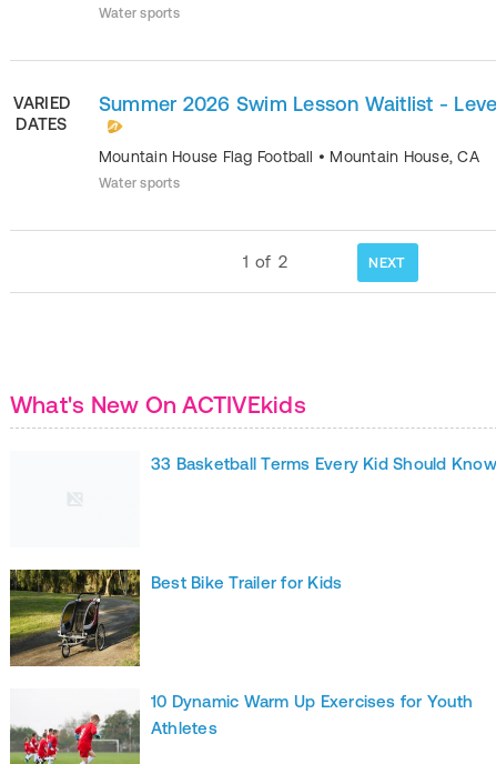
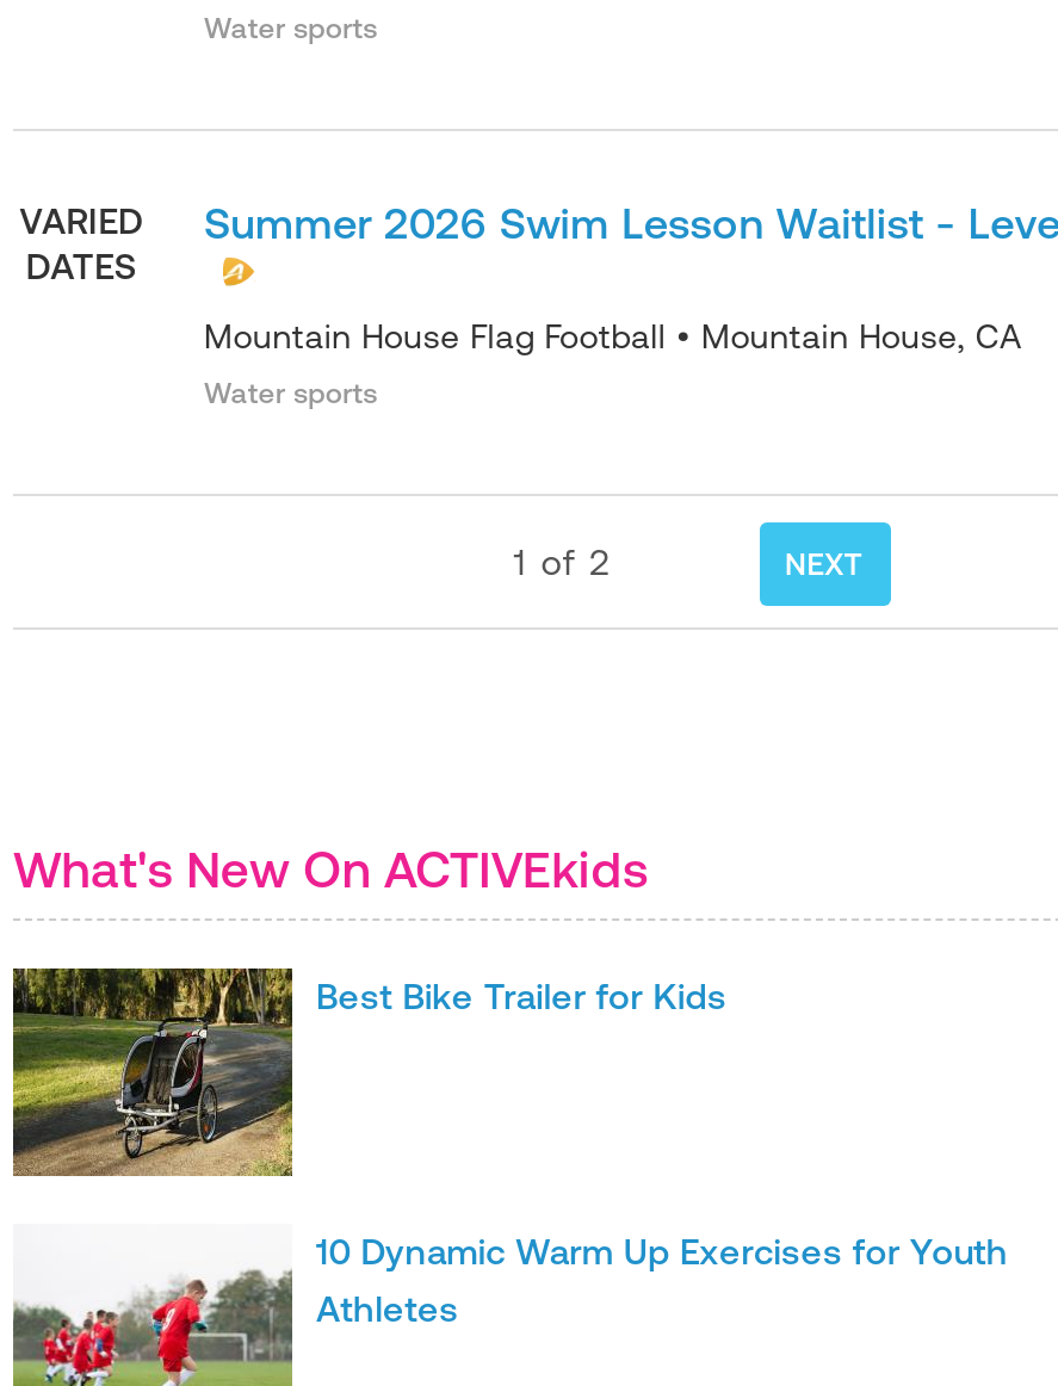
[151,454,496,473] 33 Basketball Terms Every Kid Should Know -> none

